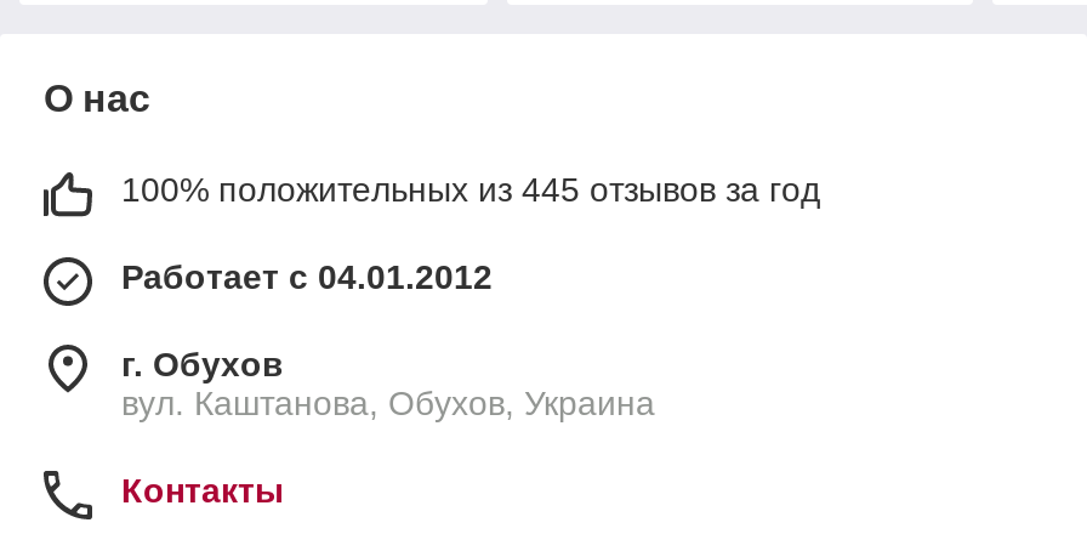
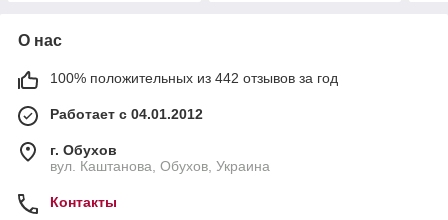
[121,169,820,208] 100% положительных из 445 отзывов за год -> [50,70,338,86] 100% положительных из 442 отзывов за год

